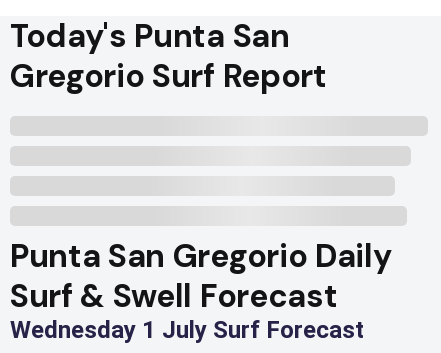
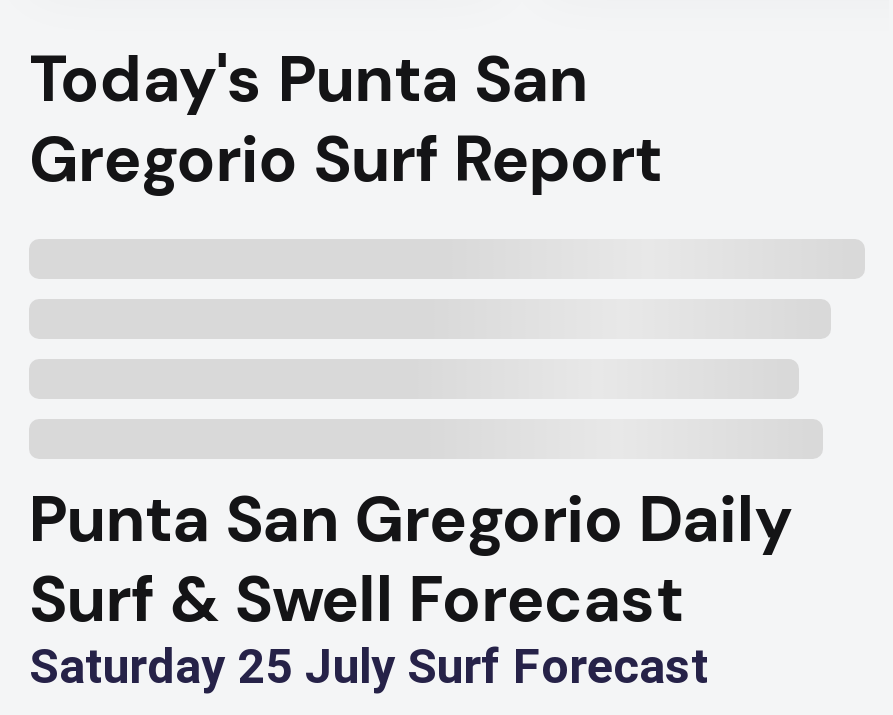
[10,316,364,344] Wednesday 1 July Surf Forecast -> [29,639,709,695] Saturday 25 July Surf Forecast

